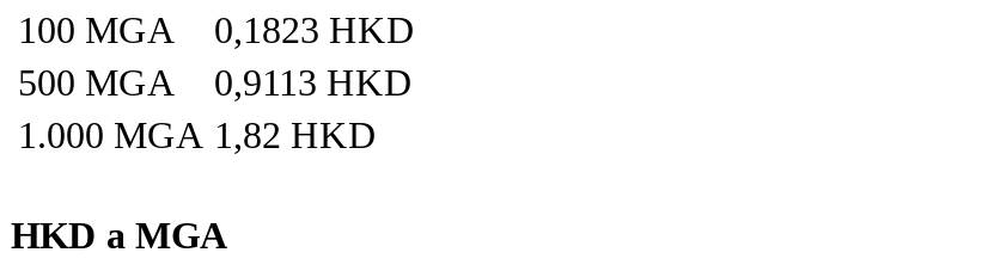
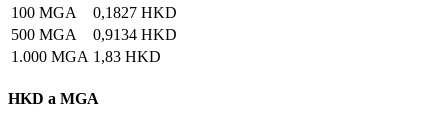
[18,9,415,49] 100 MGA 0,1823 HKD -> [11,4,177,21] 100 MGA 0,1827 HKD
[18,61,413,102] 500 MGA 0,9113 HKD -> [11,26,177,43] 500 MGA 0,9134 HKD
[18,114,377,154] 1.000 MGA 1,82 HKD -> [11,48,161,65] 1.000 MGA 1,83 HKD

